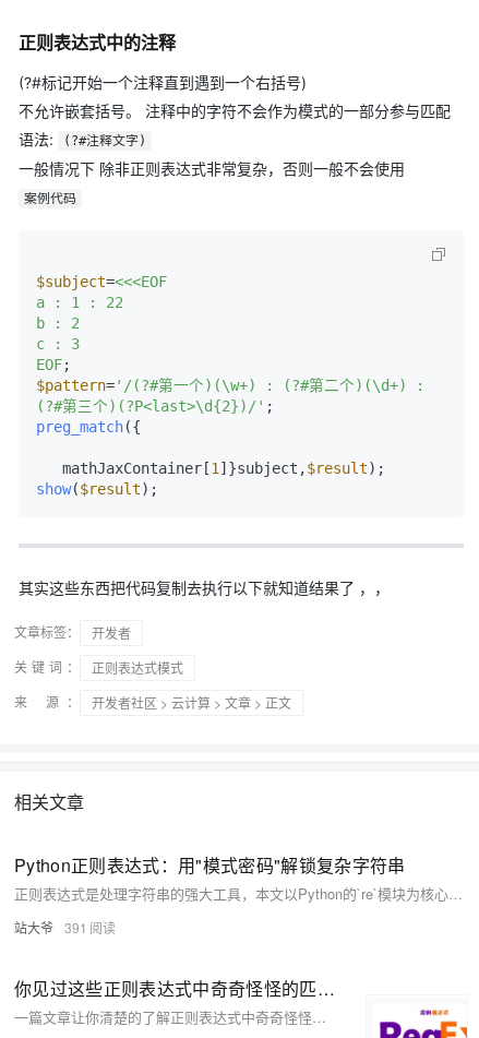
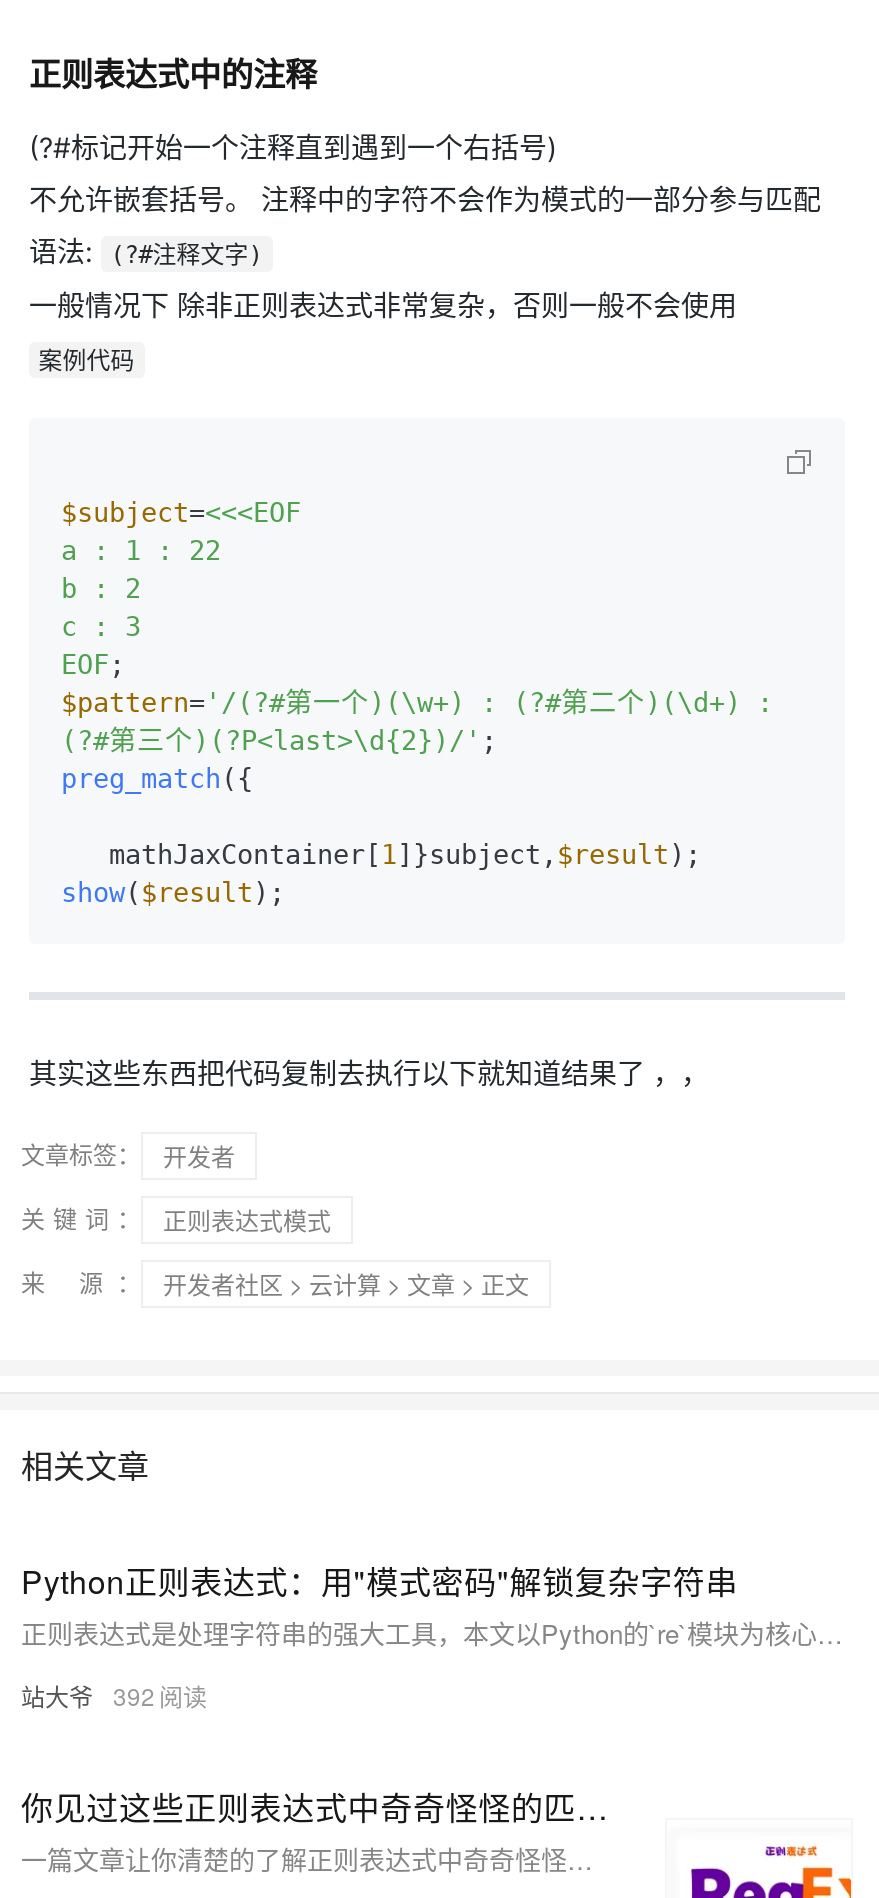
[14,918,87,936] 站大爷 391 -> [21,1678,155,1712] 站大爷 392

